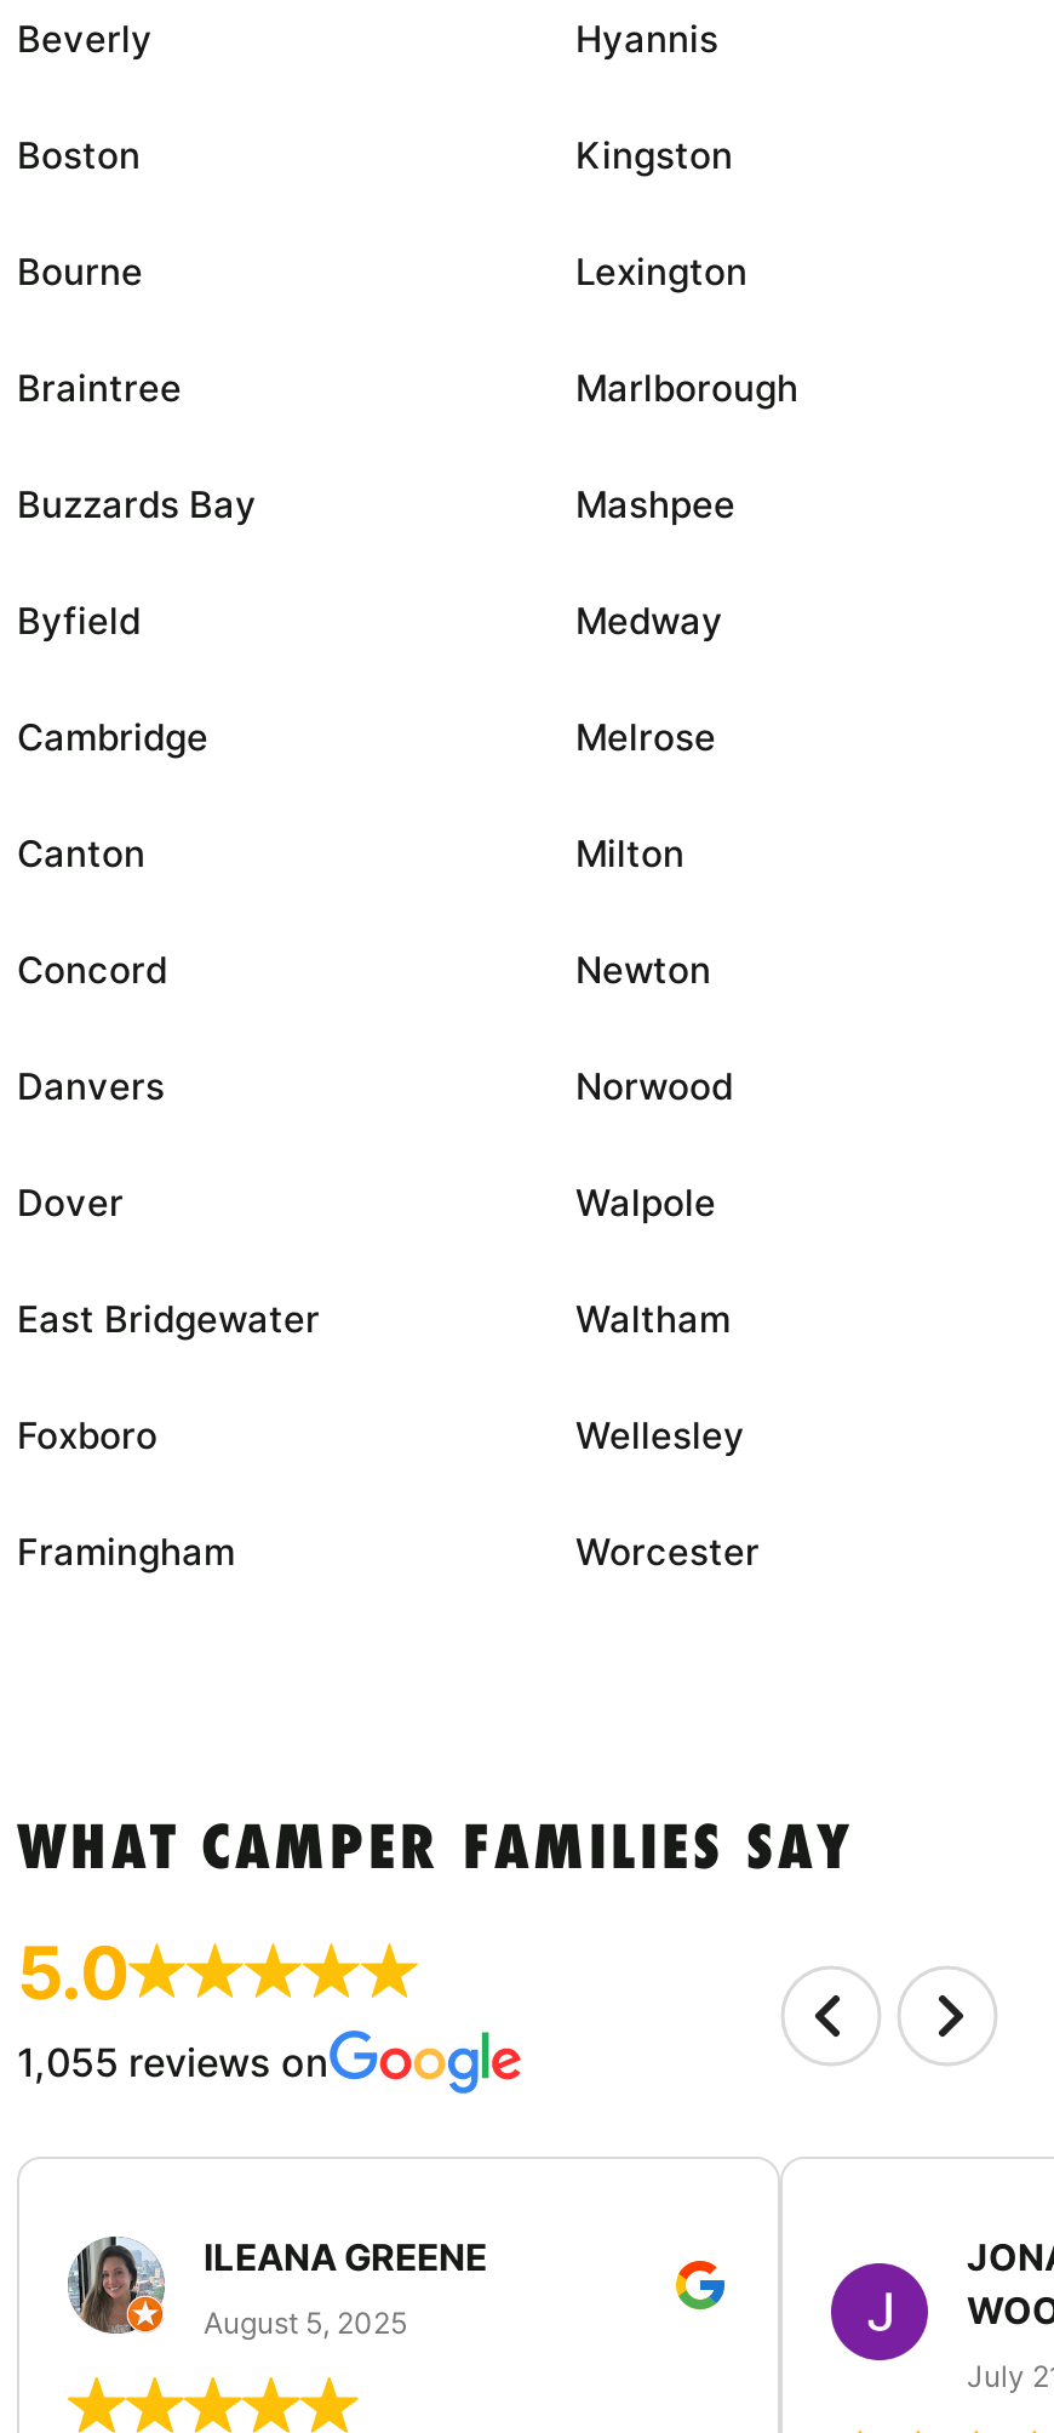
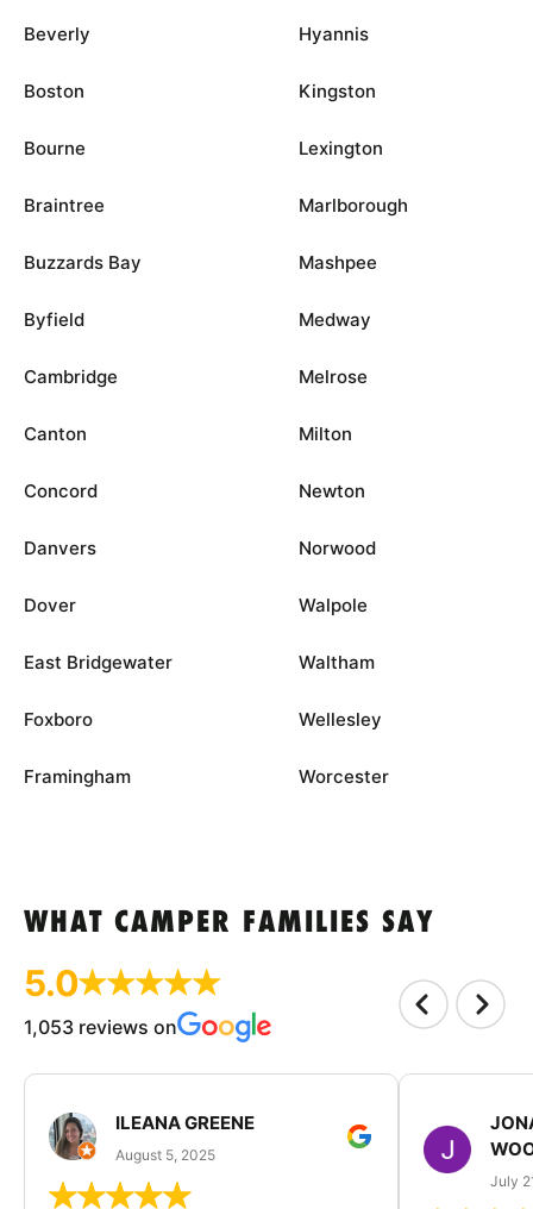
[17,2037,330,2086] 1,055 reviews on -> [24,1015,177,1038] 1,053 reviews on

